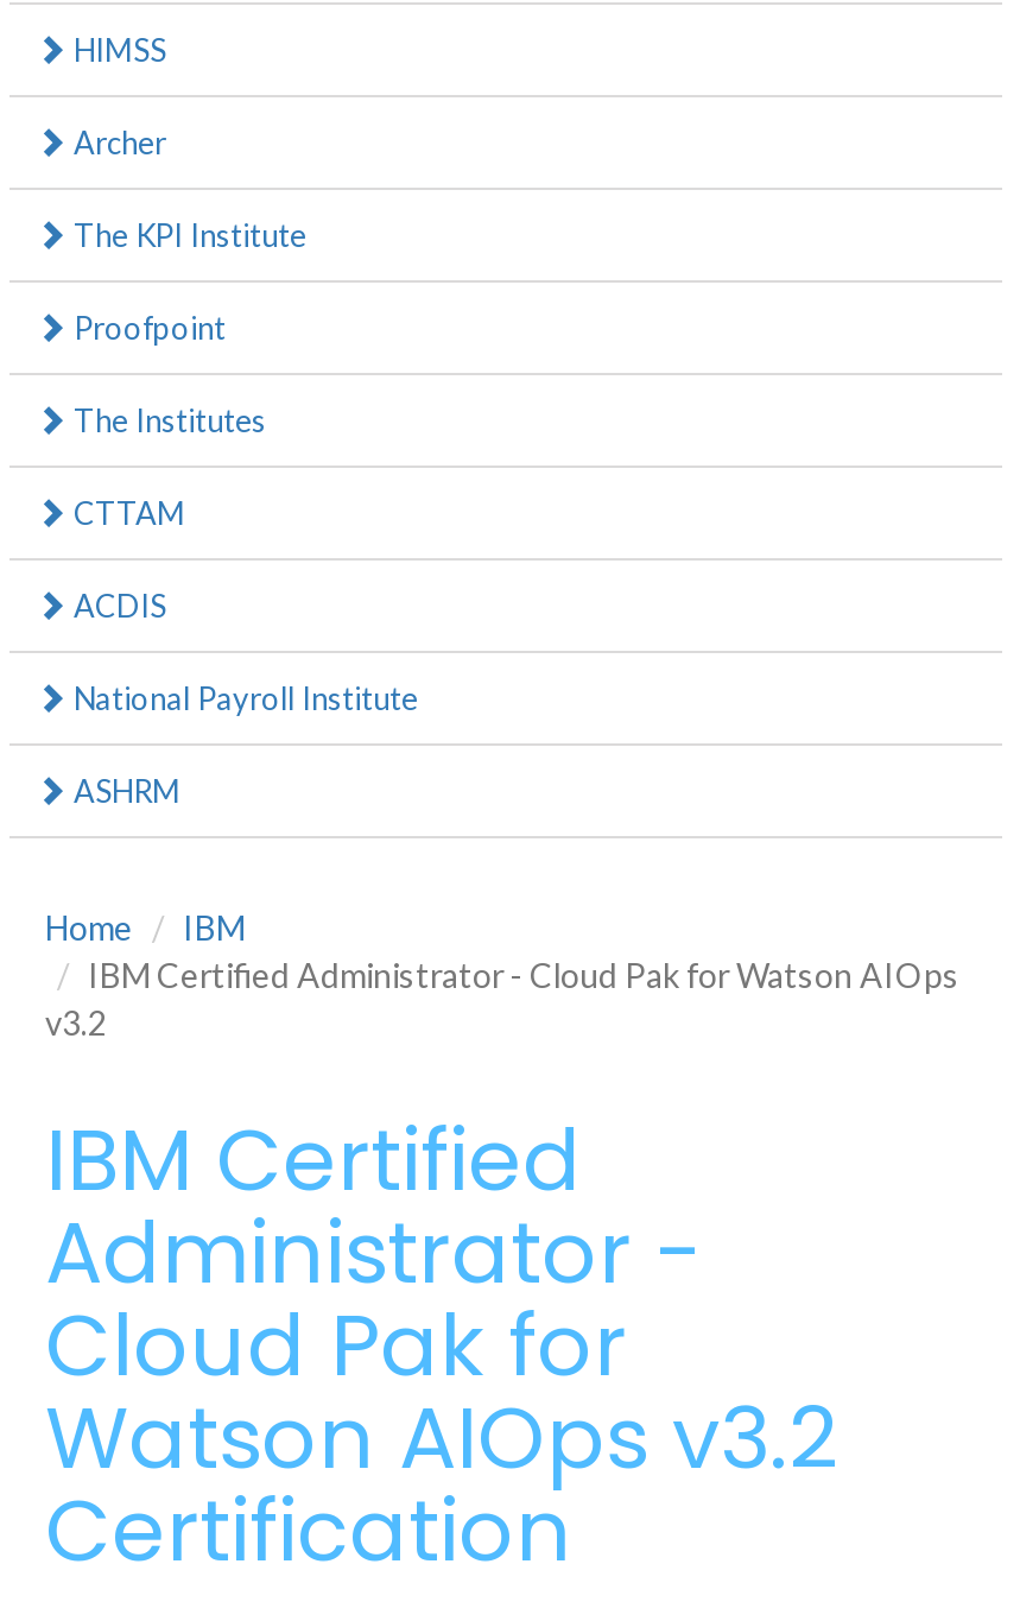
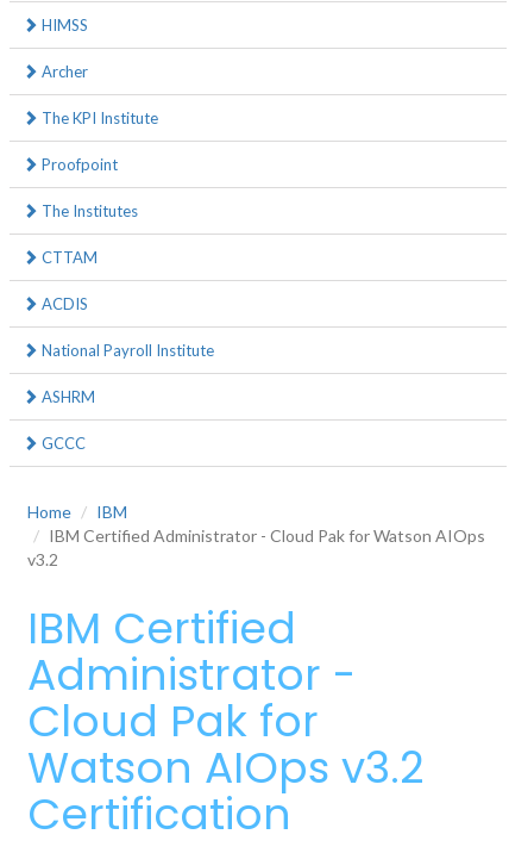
none -> [38,434,86,453] GCCC

